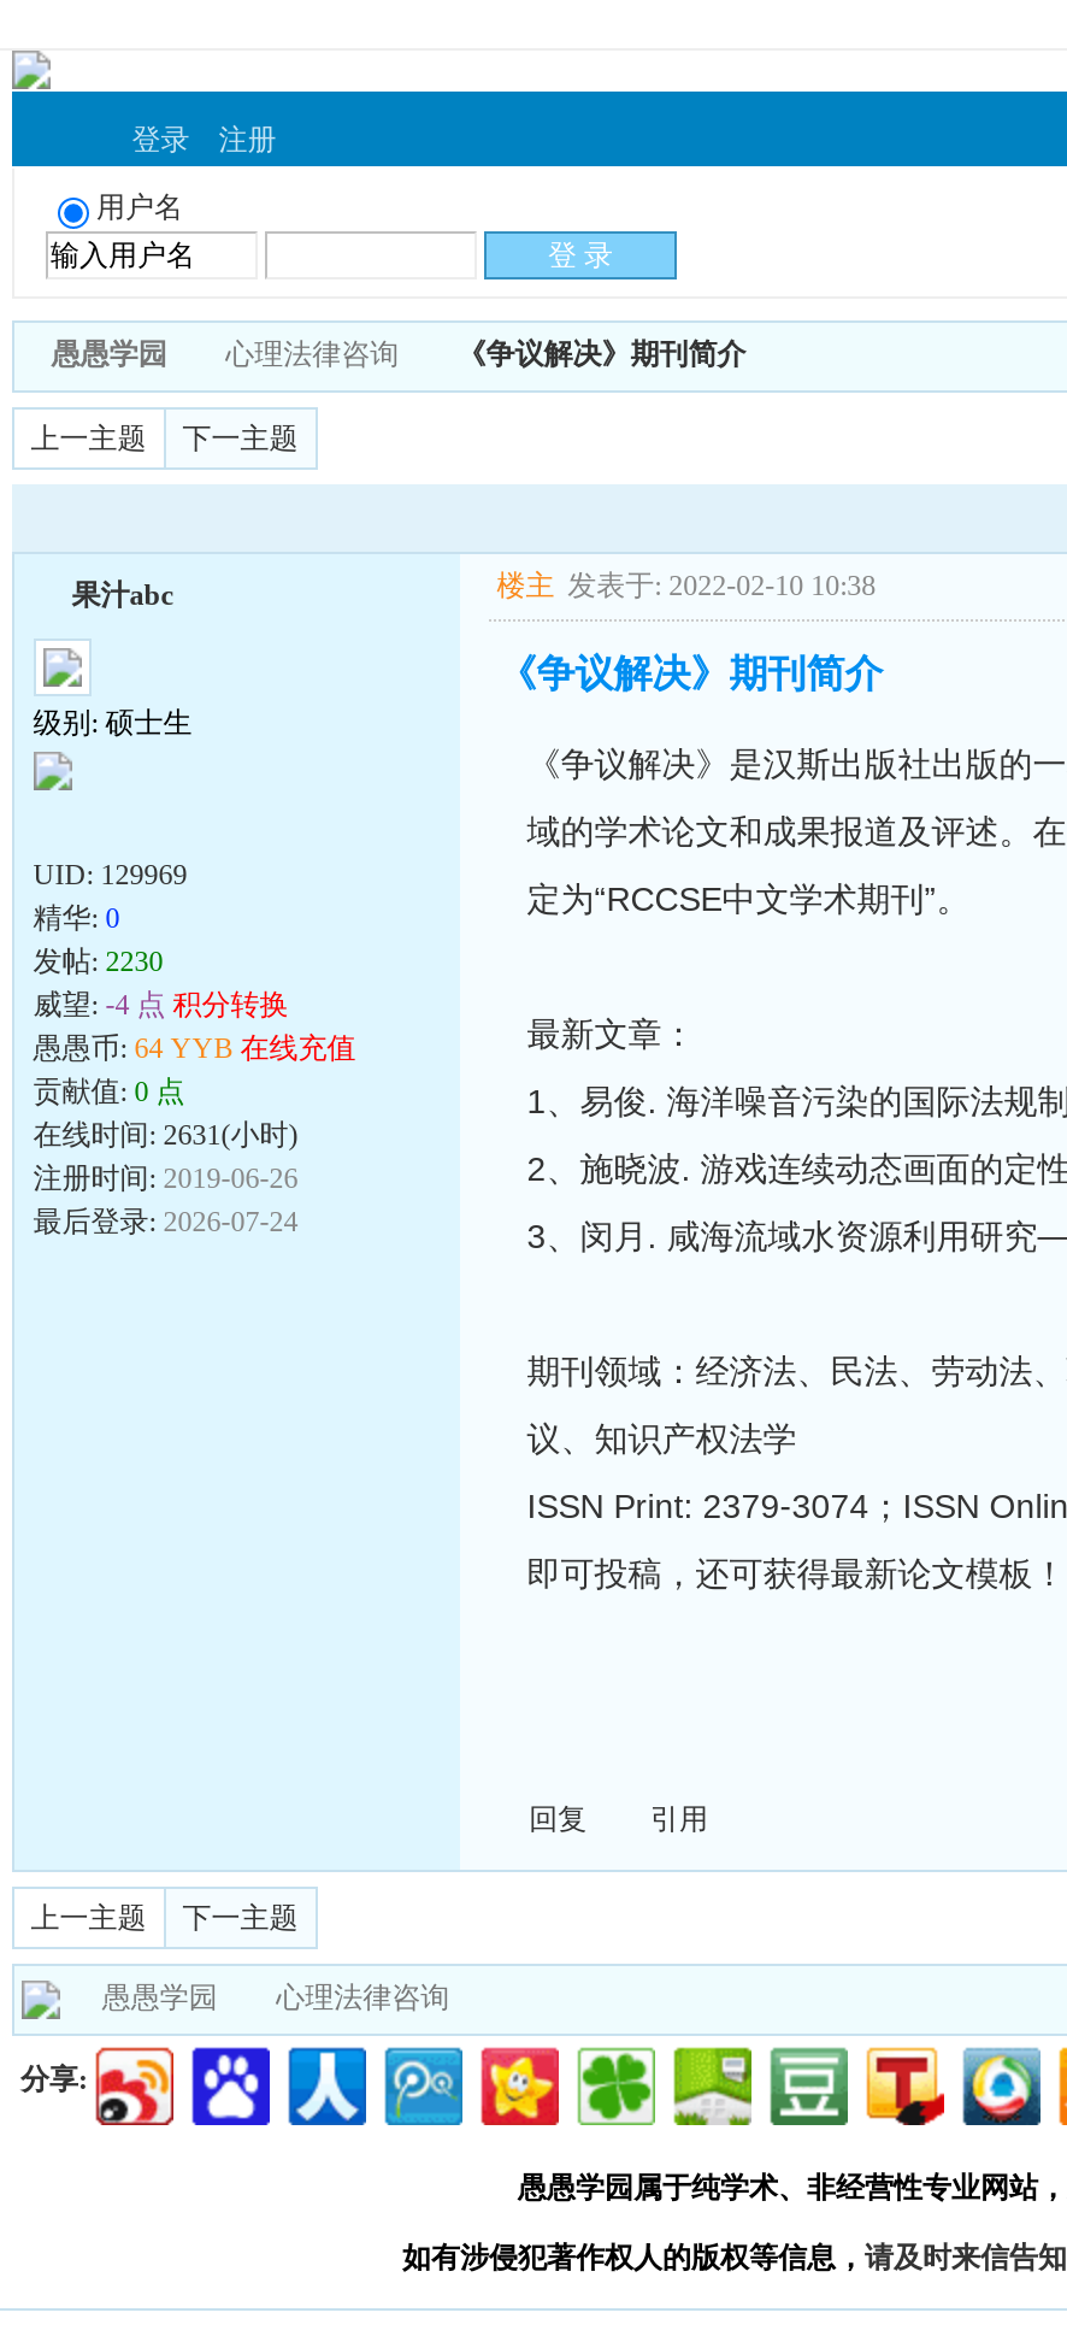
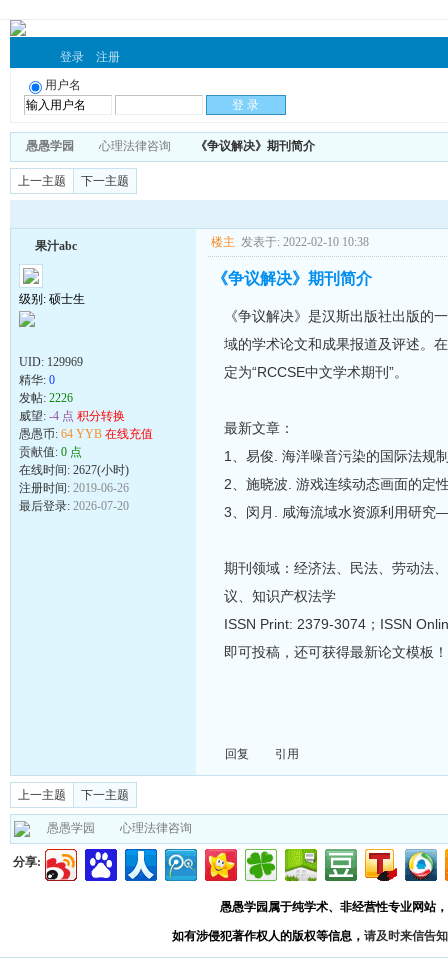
[33,944,163,978] 发帖: 2230 -> [19,391,73,405] 发帖: 2226
[33,1118,298,1151] 在线时间: 2631(小时) -> [19,463,129,477] 在线时间: 2627(小时)
[33,1204,298,1238] 最后登录: 2026-07-24 -> [19,499,129,513] 最后登录: 2026-07-20

